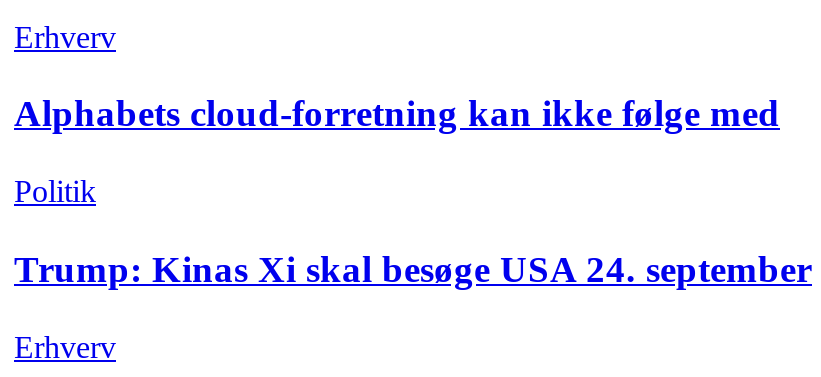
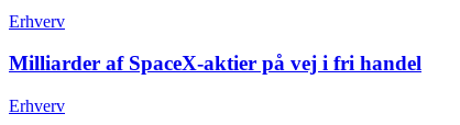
[14,92,812,289] Alphabets cloud-forretning kan ikke følge med | Politik | Trump: Kinas Xi skal besøge USA 24. september -> [9,52,421,75] Milliarder af SpaceX-aktier på vej i fri handel

